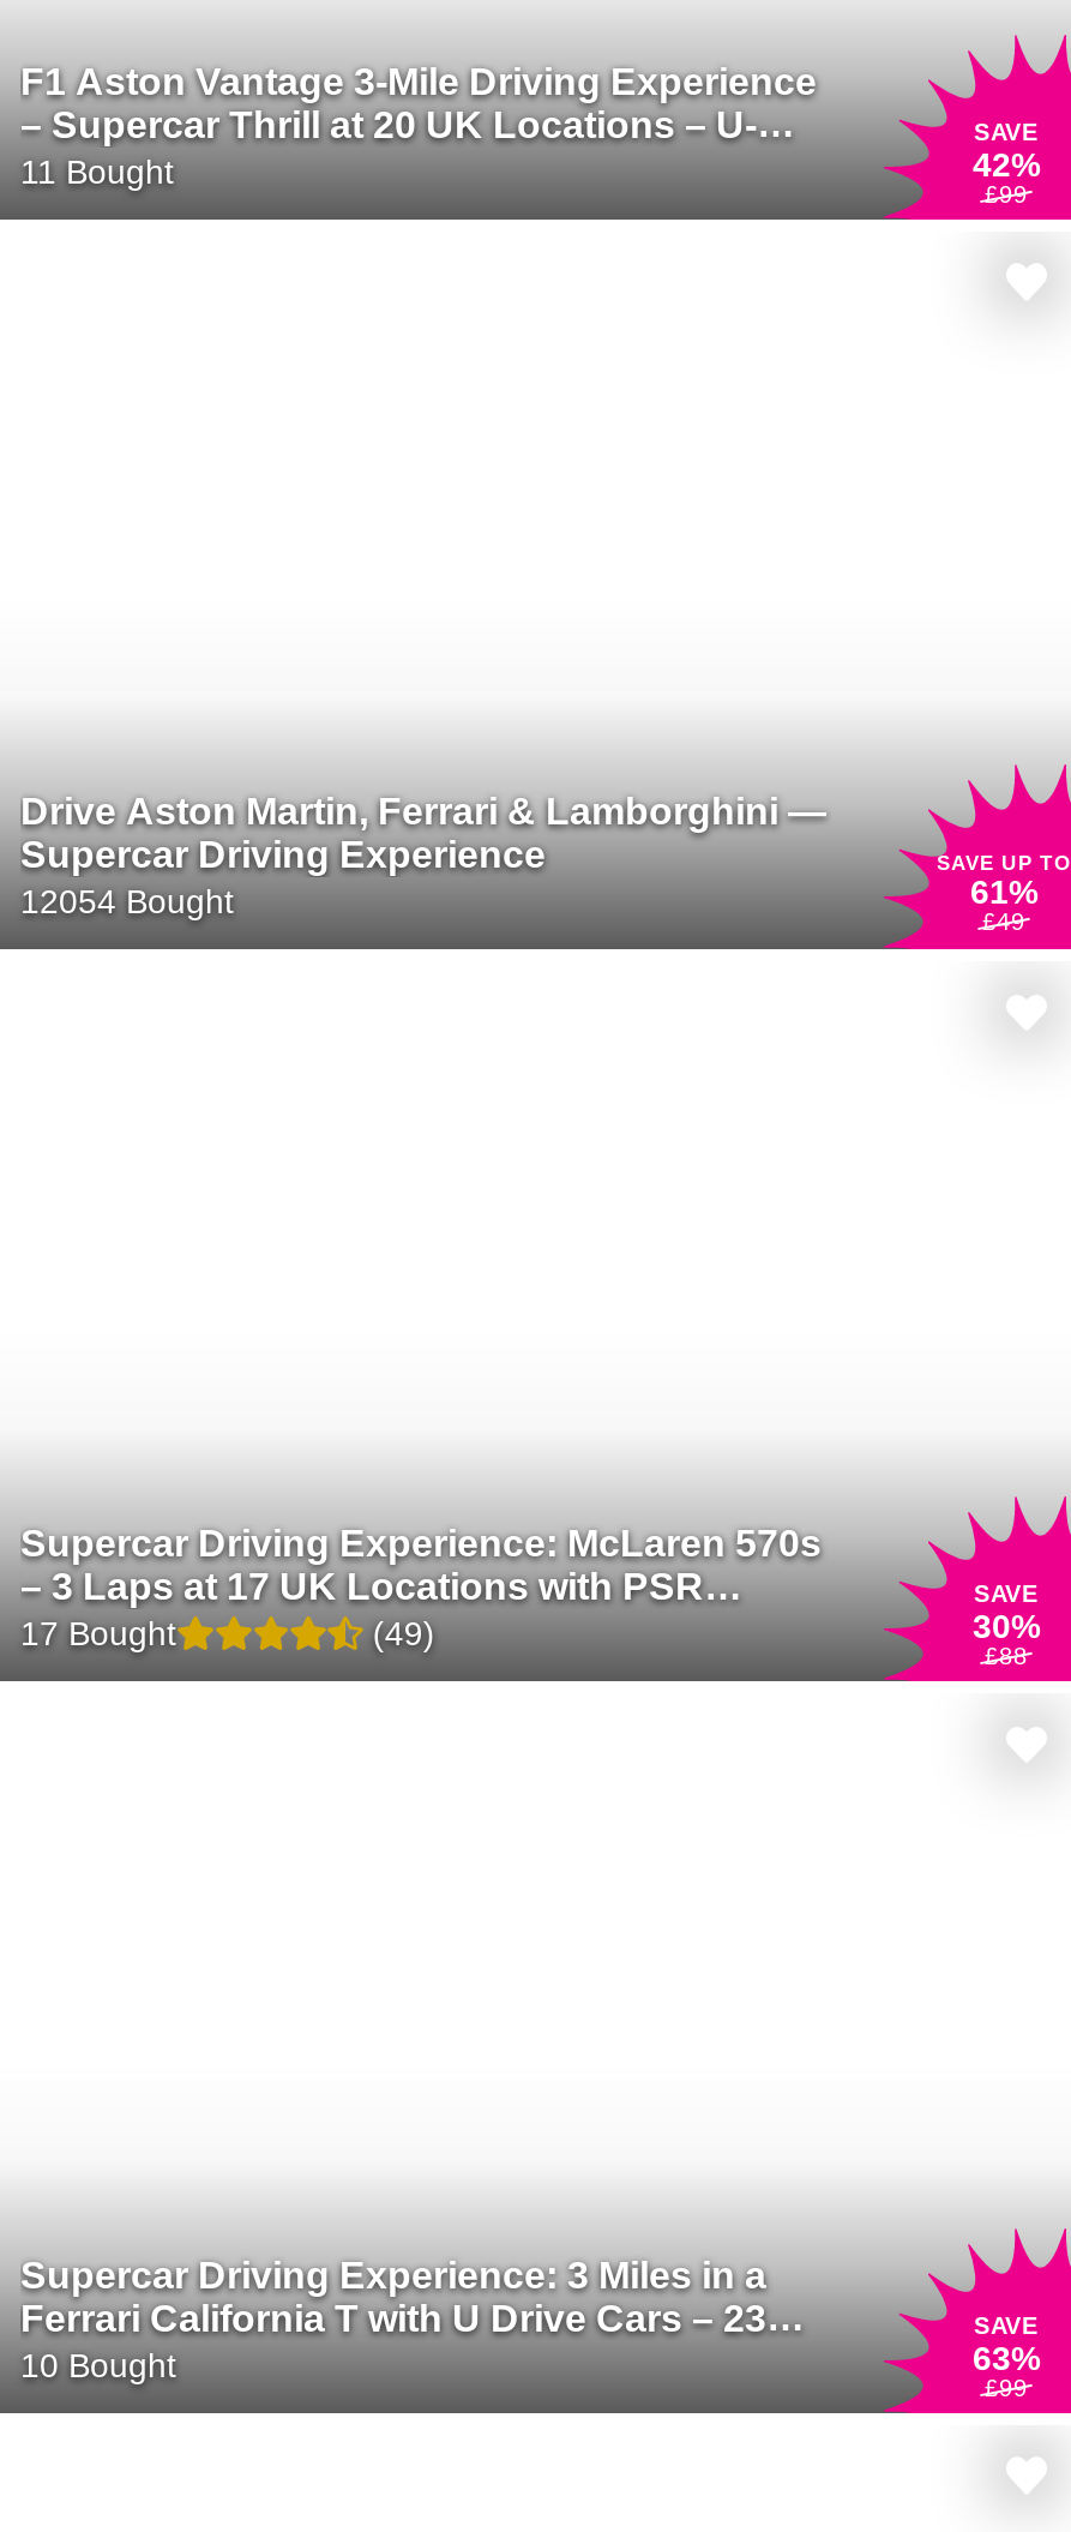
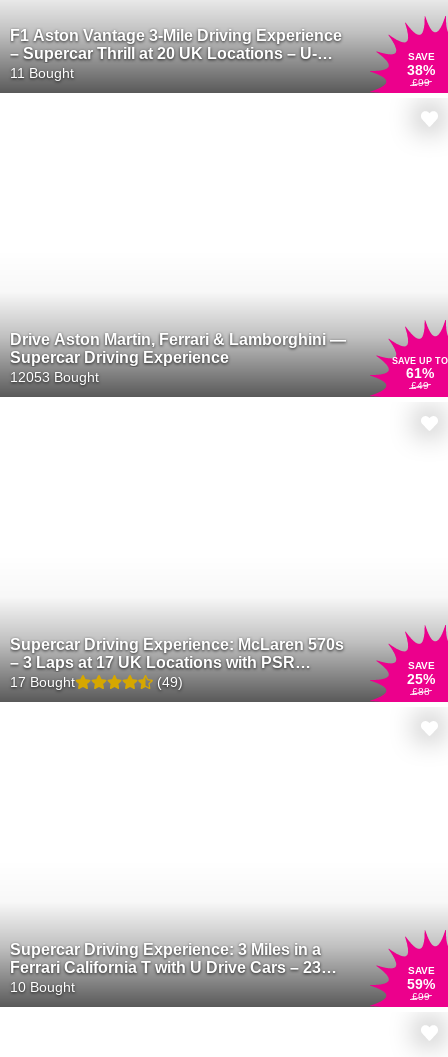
[973,144,1040,182] 42% -> [407,61,435,77] 38%
[20,882,234,921] 12054 Bought -> [10,369,99,385] 12053 Bought
[973,1607,1040,1645] 30% -> [407,671,435,687] 25%
[973,2338,1040,2376] 63% -> [407,976,435,992] 59%

